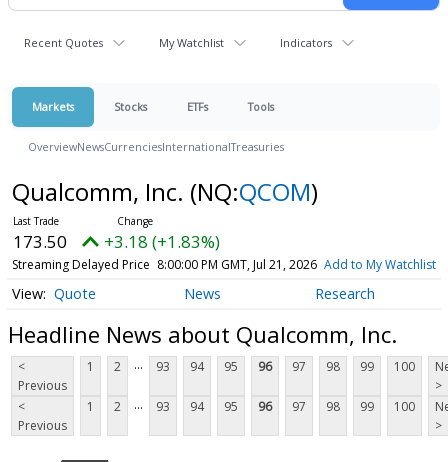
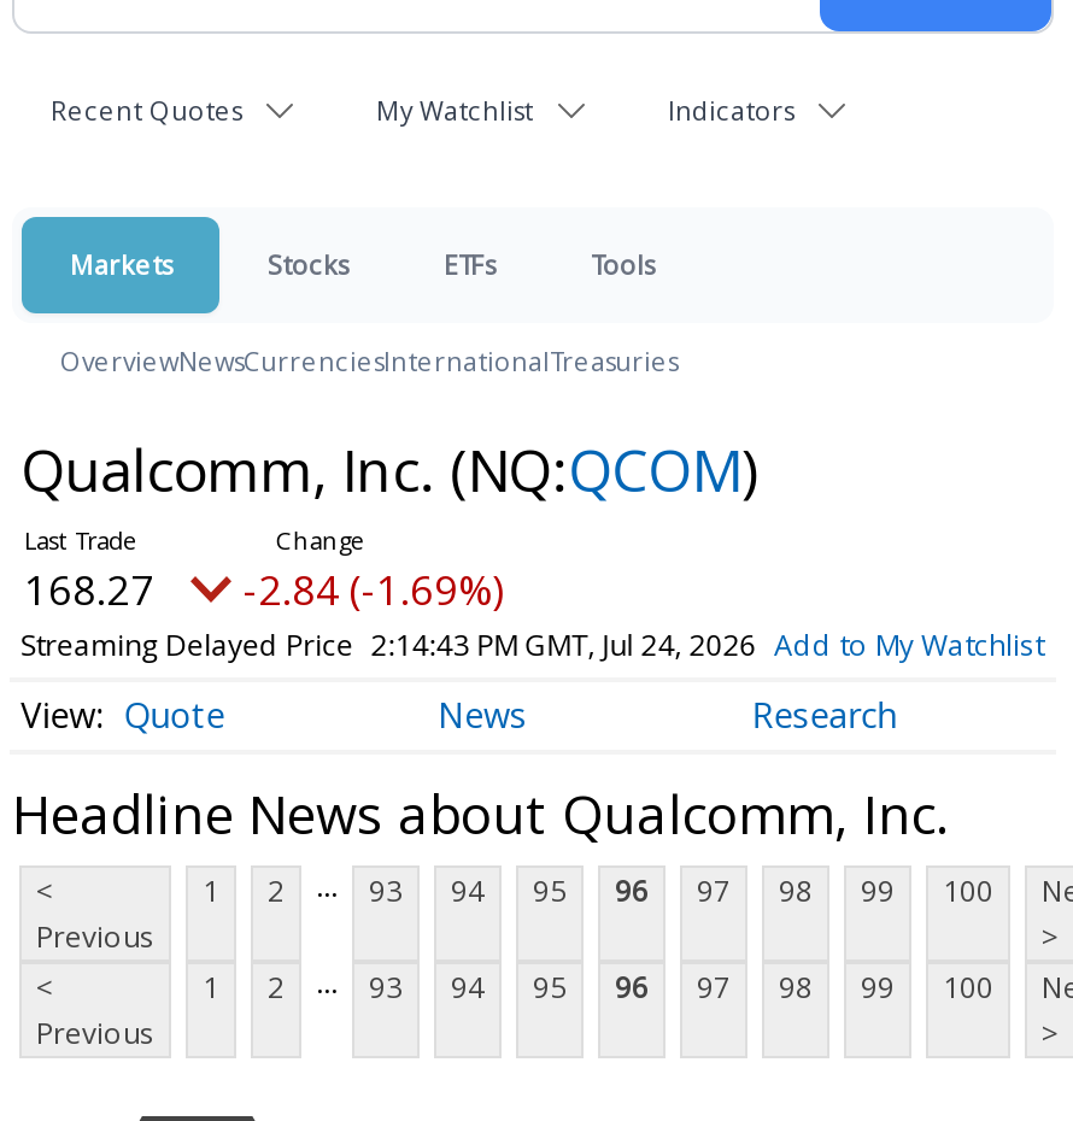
[13,230,67,253] 173.50 -> [24,561,154,617] 168.27
[104,230,220,253] +3.18 (+1.83%) -> [244,561,504,617] -2.84 (-1.69%)
[12,256,436,273] Streaming Delayed Price 8:00:00 PM GMT, Jul 21, 2026 Add to My Watchlist -> [21,624,1044,665] Streaming Delayed Price 2:14:43 PM GMT, Jul 24, 2026 Add to My Watchlist

